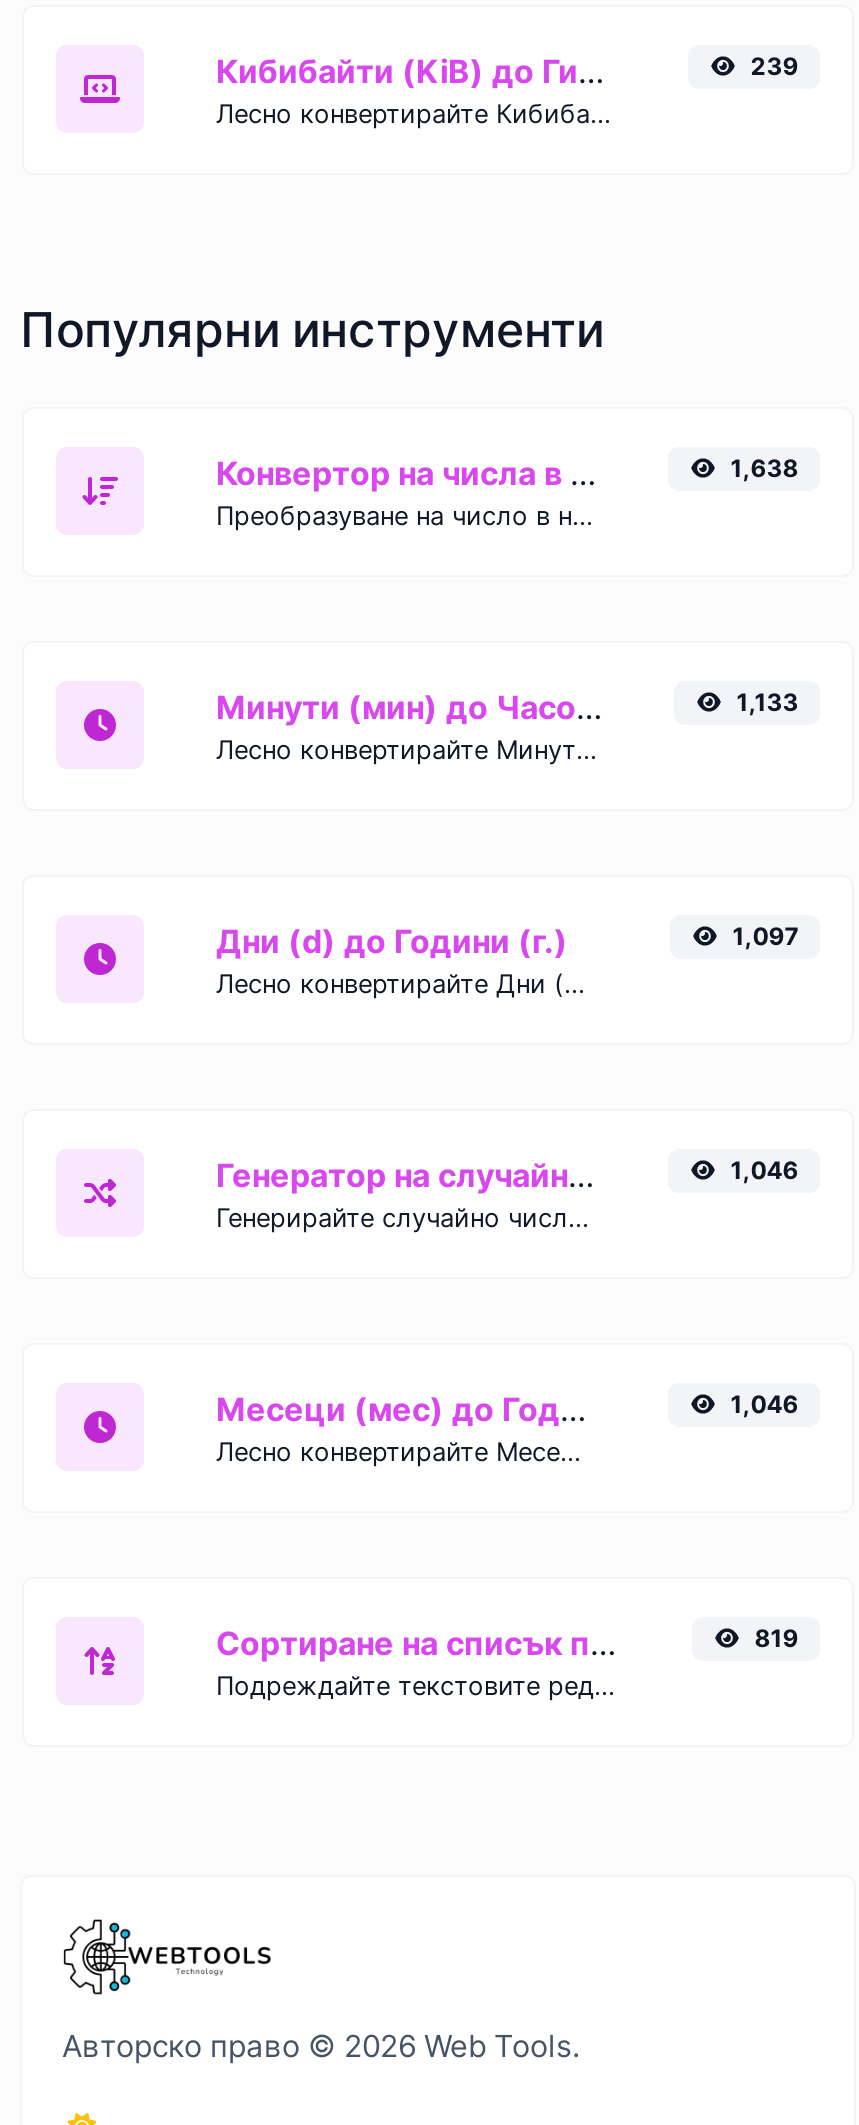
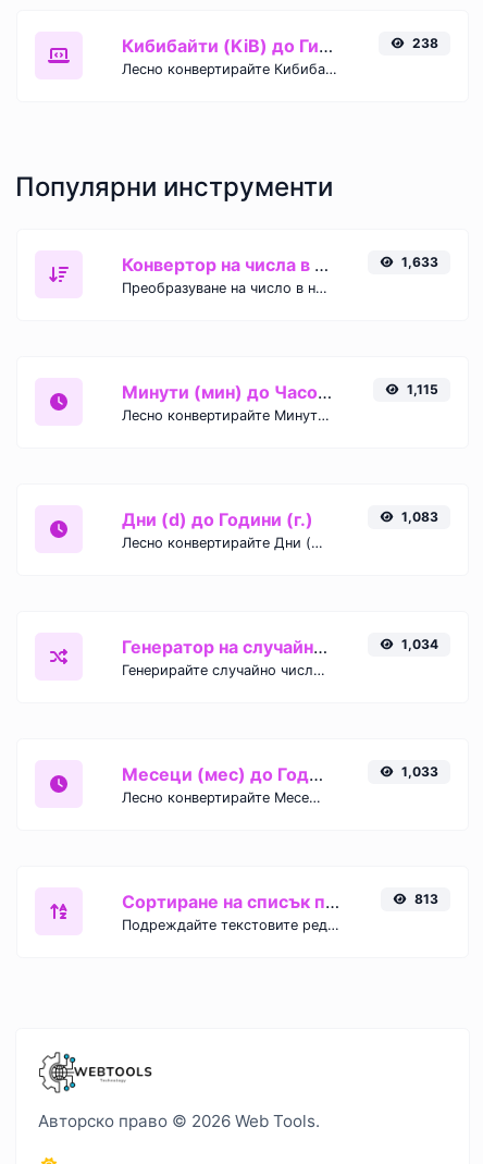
[744,51,798,81] 239 -> [409,35,439,51] 238
[724,453,798,483] 1,638 -> [398,254,439,270] 1,633
[730,687,798,717] 1,133 -> [404,381,439,397] 1,115
[726,921,798,951] 1,097 -> [398,508,439,525] 1,083
[724,1155,798,1185] 1,046 -> [398,636,439,652] 1,034
[724,1389,798,1419] 1,046 -> [398,763,439,780] 1,033
[748,1623,798,1653] 819 -> [411,891,439,907] 813

